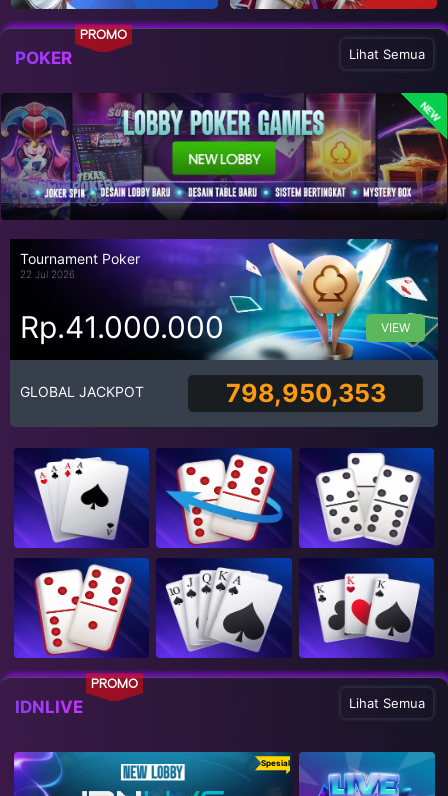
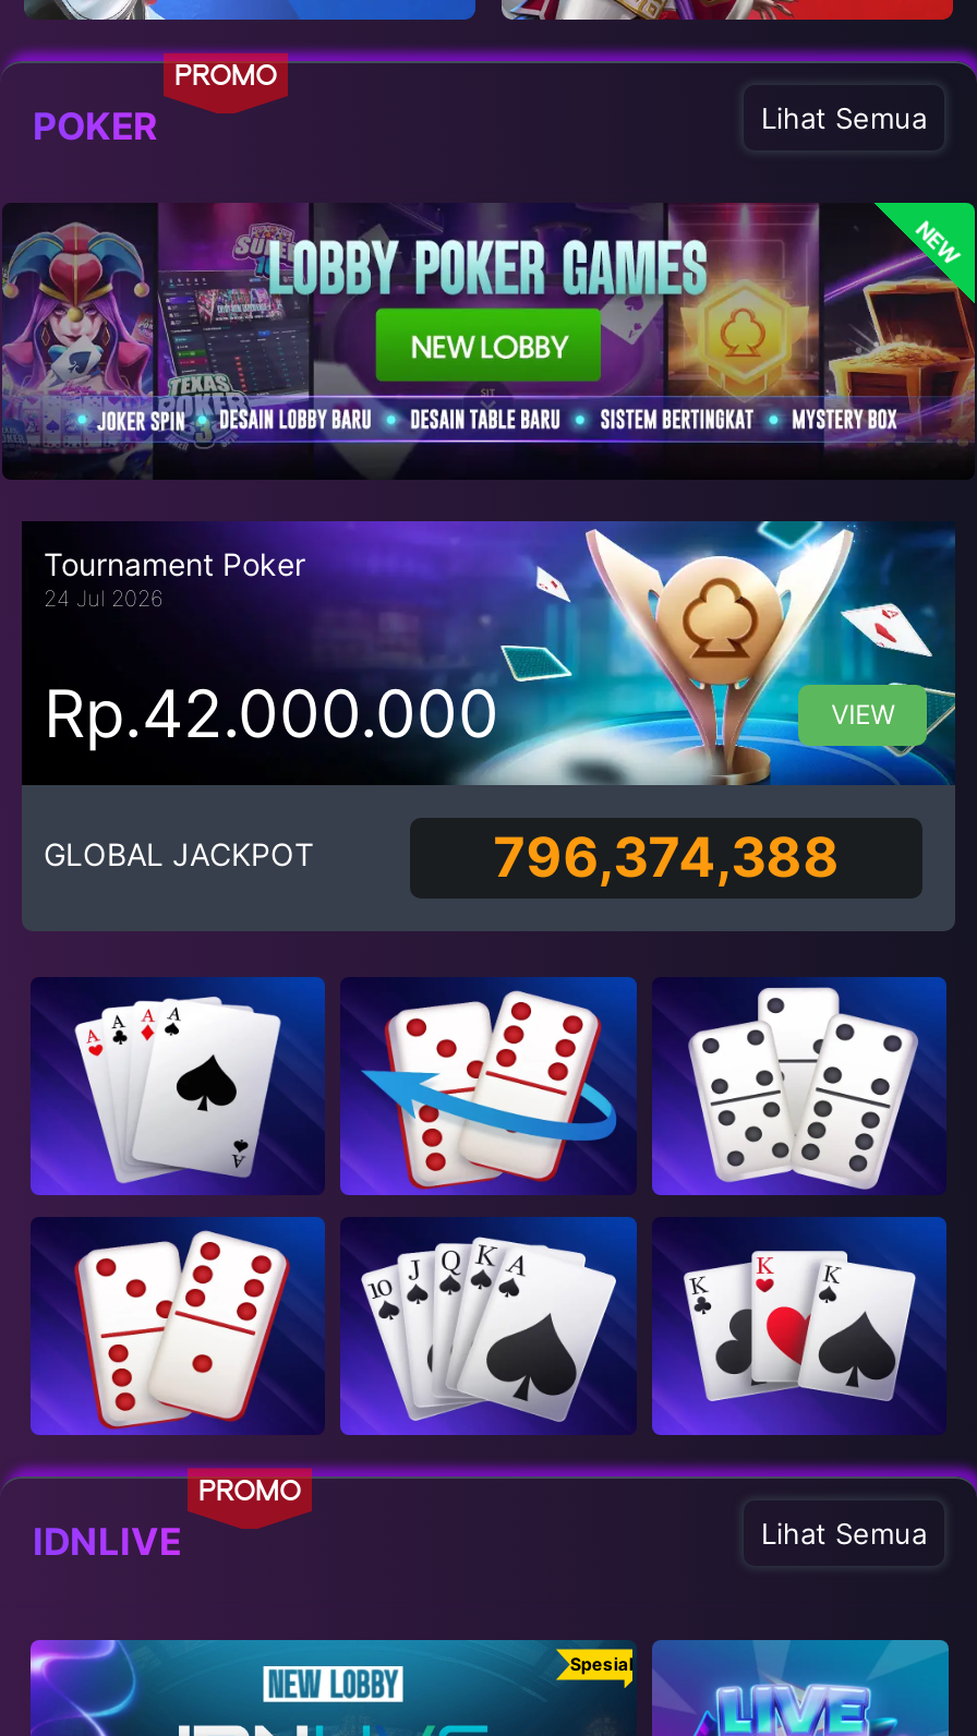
[20,268,75,280] 22 Jul 2026 -> [44,585,164,611] 24 Jul 2026
[20,309,224,345] Rp.41.000.000 -> [44,673,499,752] Rp.42.000.000
[226,378,386,408] 798,950,353 -> [493,825,840,890] 796,374,388

